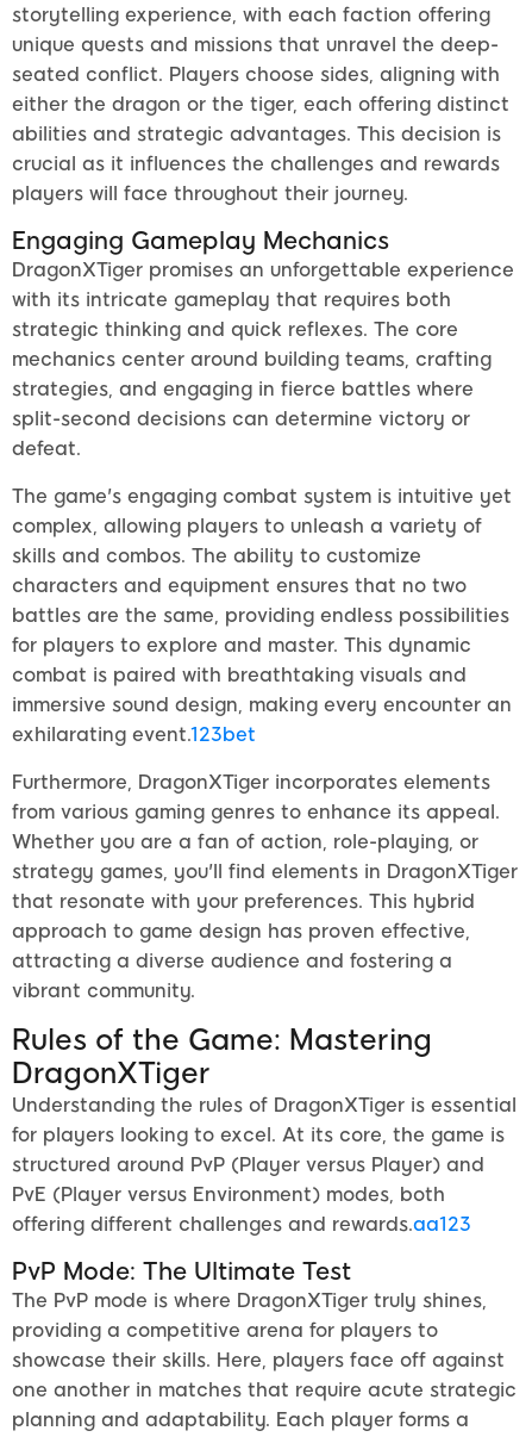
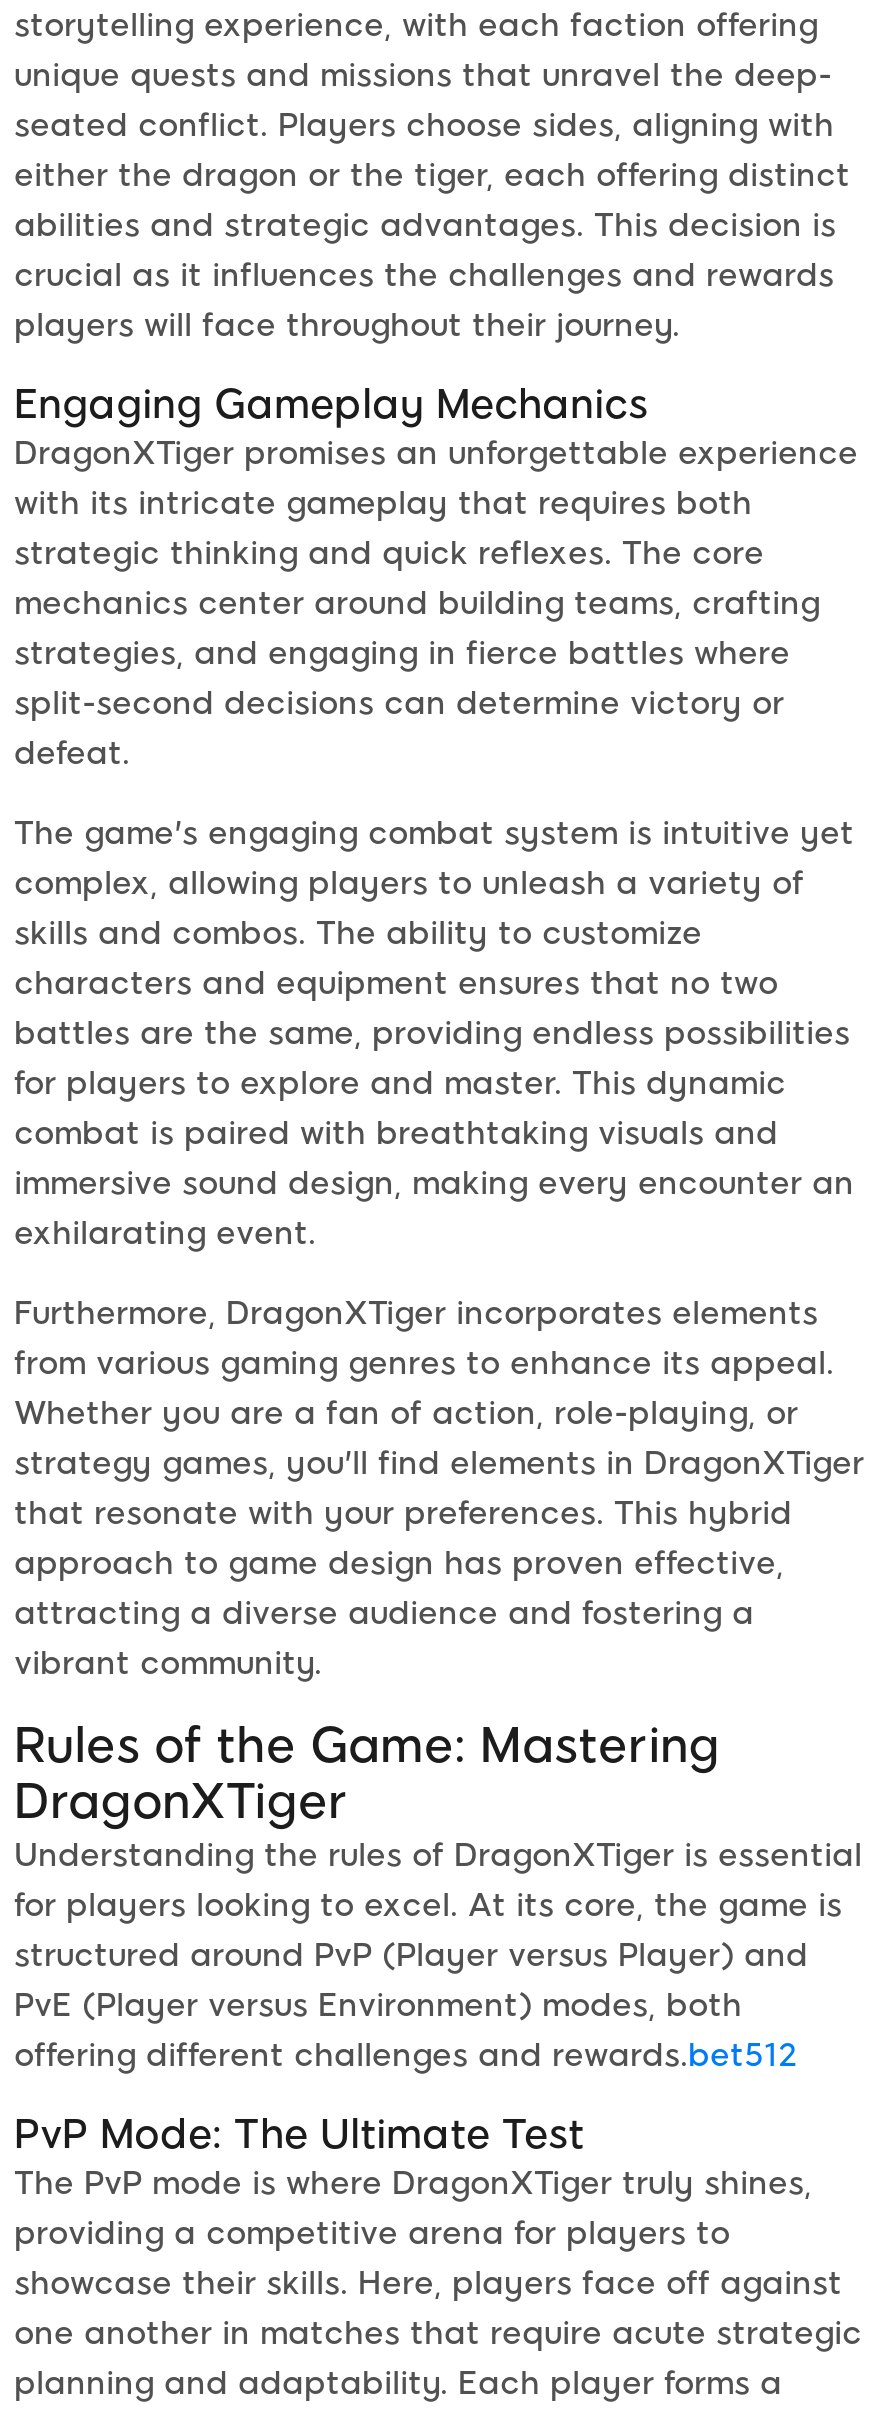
[12,724,256,746] exhilarating event.123bet -> [14,1214,316,1252] exhilarating event.
[12,1213,471,1236] offering different challenges and rewards.aa123 -> [14,2036,798,2074] offering different challenges and rewards.bet512

